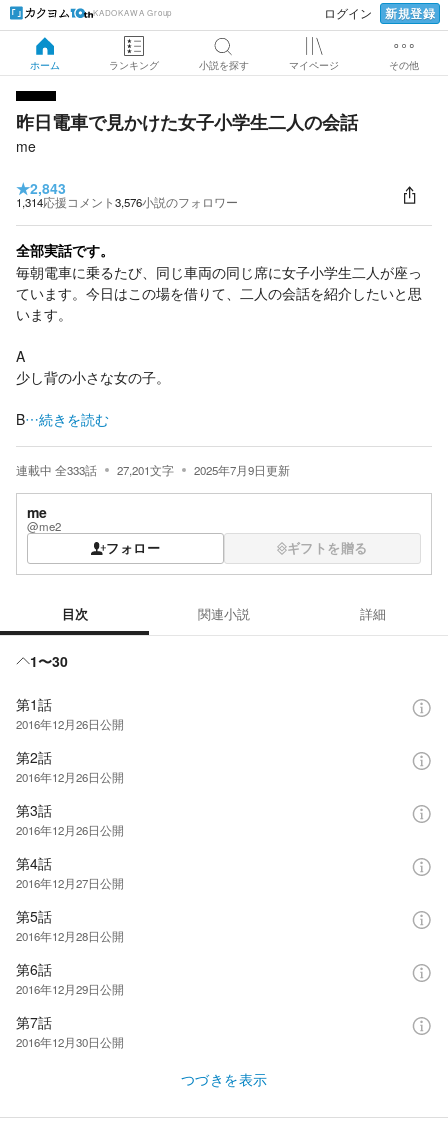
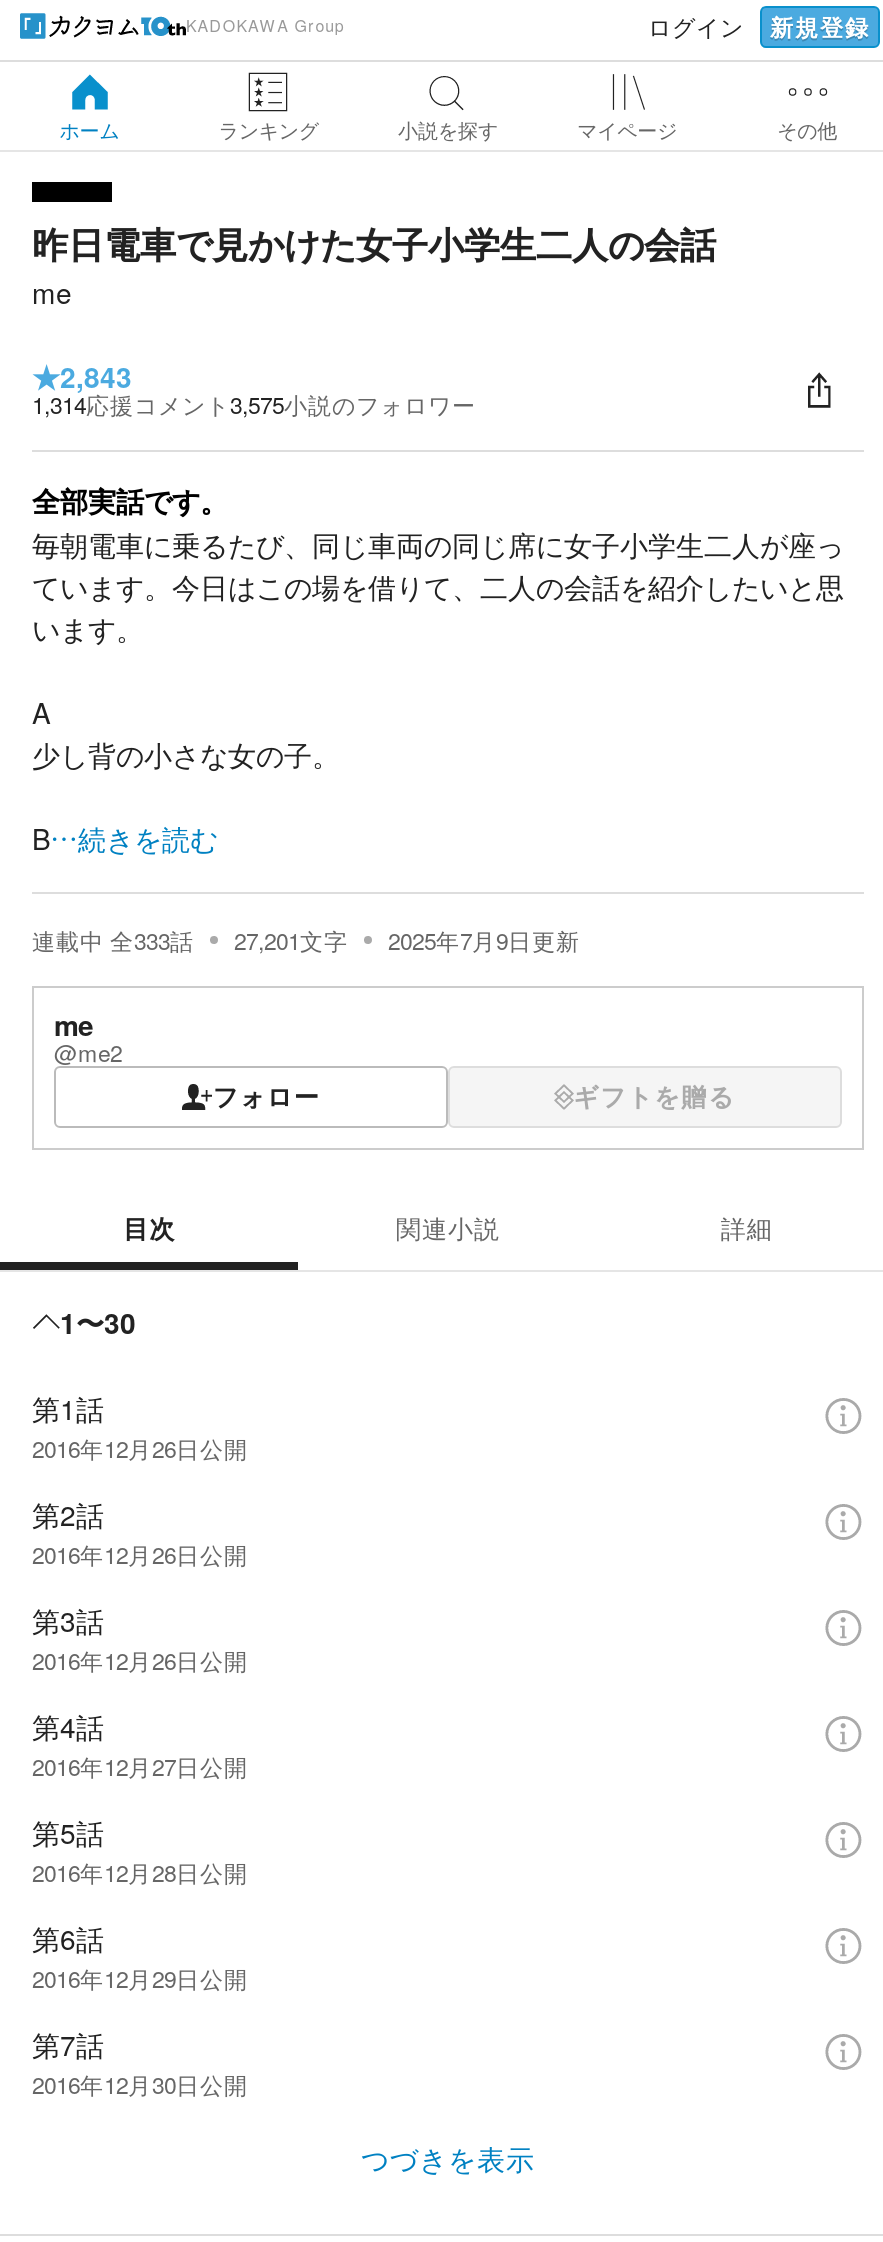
[16,193,238,209] 1,314応援コメント3,576小説のフォロワー -> [32,387,476,419] 1,314応援コメント3,575小説のフォロワー

